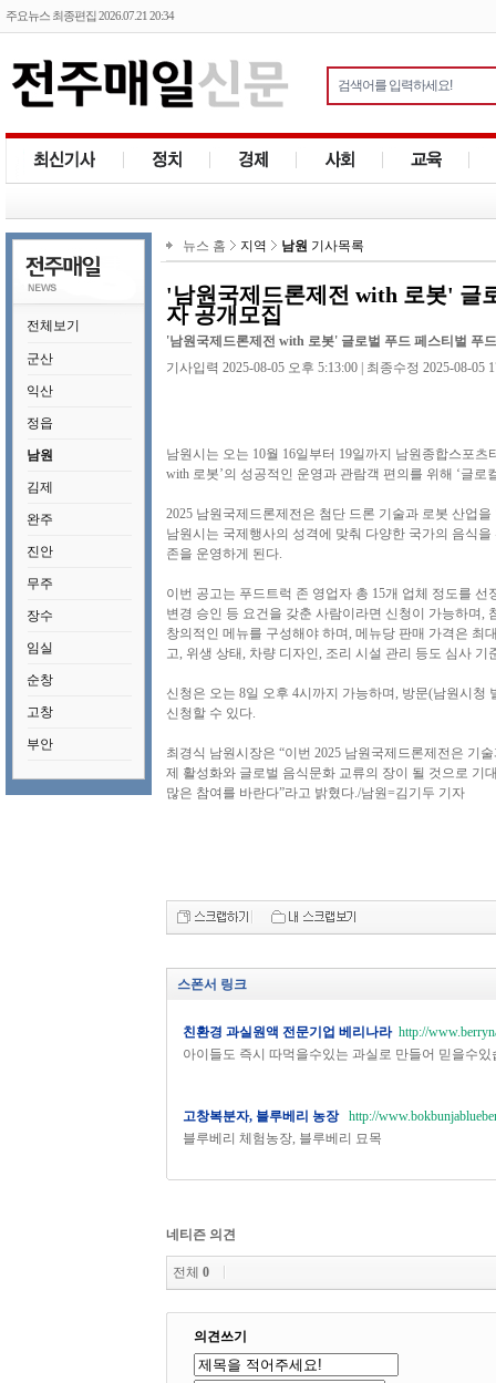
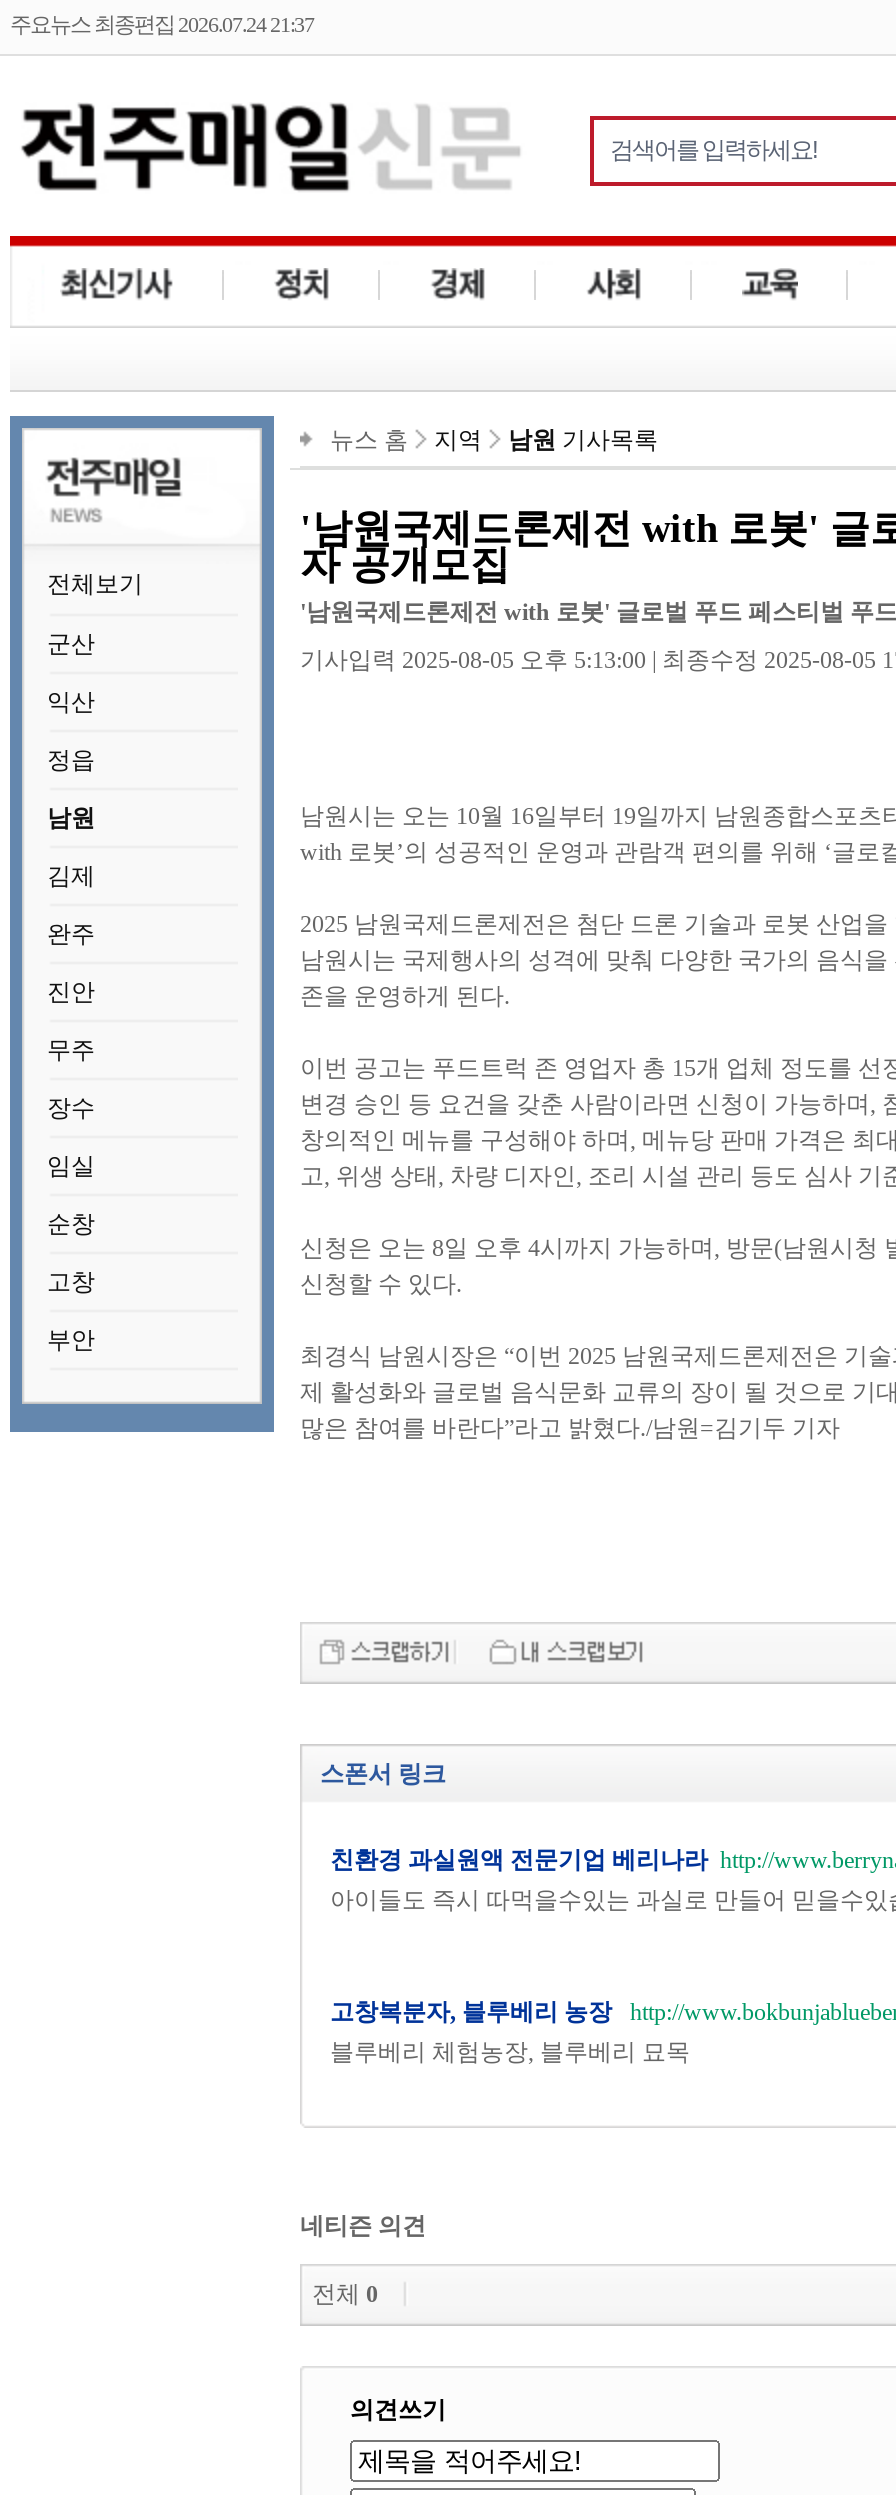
[6,9,174,22] 주요뉴스 최종편집 2026.07.21 20:34 -> [10,12,314,36] 주요뉴스 최종편집 2026.07.24 21:37

